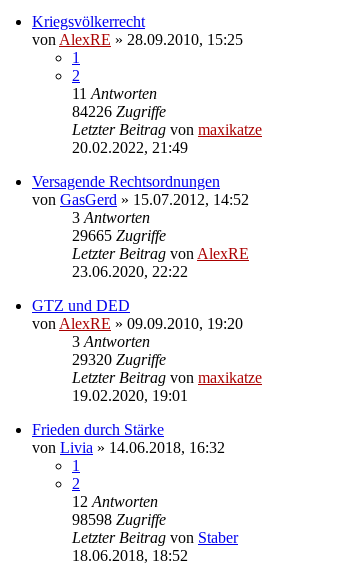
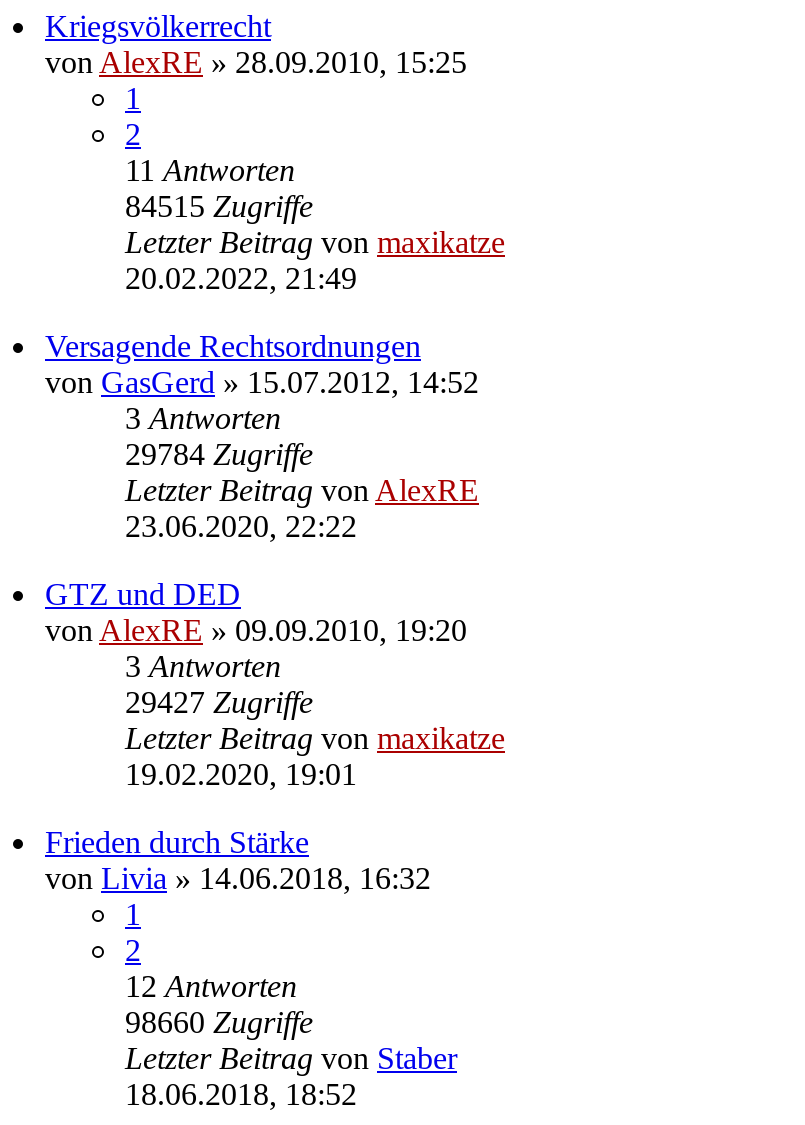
[72,103,166,120] 84226 Zugriffe -> [125,189,313,223] 84515 Zugriffe
[72,227,166,244] 29665 Zugriffe -> [125,437,313,471] 29784 Zugriffe
[72,351,166,368] 29320 Zugriffe -> [125,685,313,719] 29427 Zugriffe
[72,511,166,528] 98598 Zugriffe -> [125,1005,313,1039] 98660 Zugriffe

